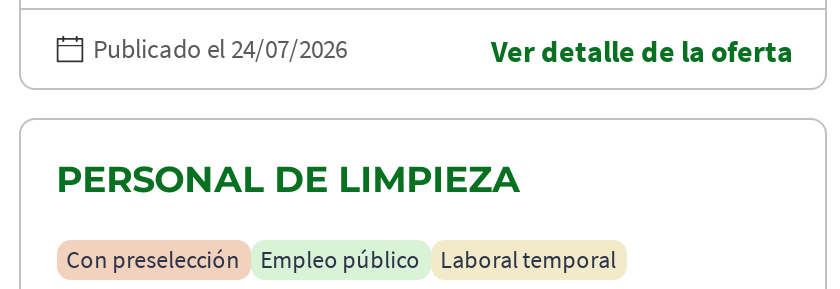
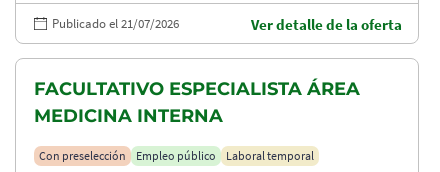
[93,31,347,65] Publicado el 24/07/2026 -> [52,15,179,32] Publicado el 21/07/2026
[56,158,520,202] PERSONAL DE LIMPIEZA -> [34,78,360,127] FACULTATIVO ESPECIALISTA ÁREA | MEDICINA INTERNA

